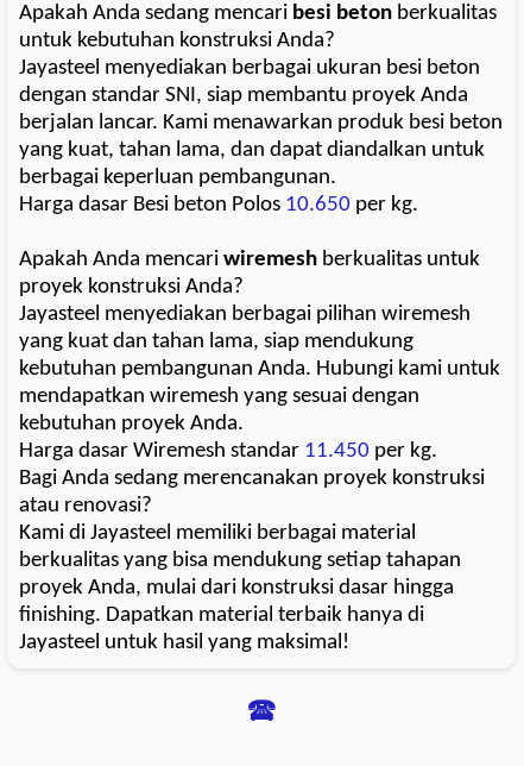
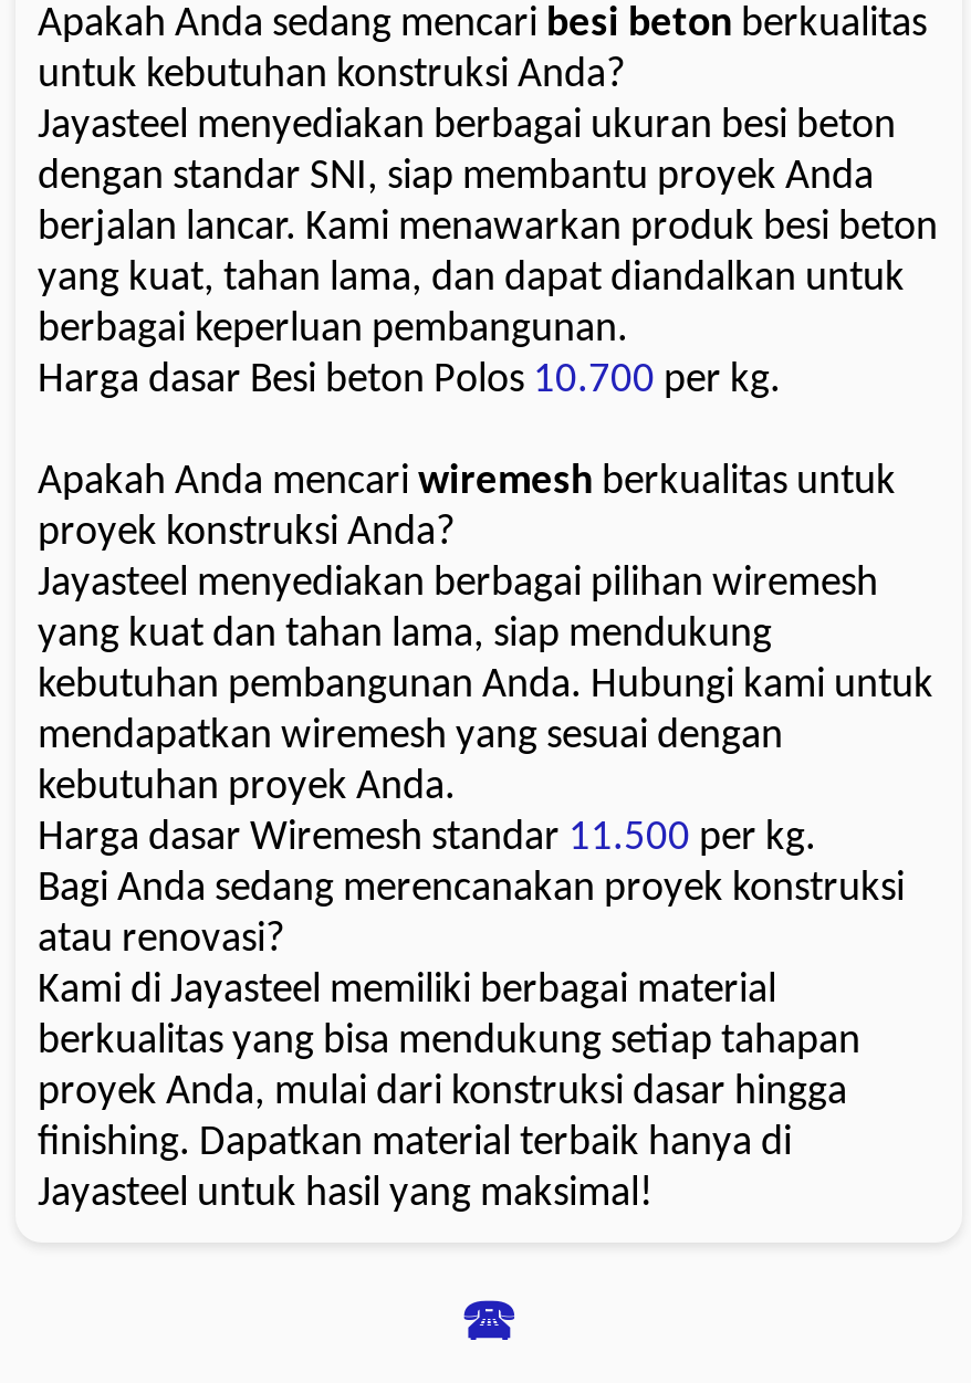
[19,194,418,217] Harga dasar Besi beton Polos 10.650 per kg. -> [38,361,781,403] Harga dasar Besi beton Polos 10.700 per kg.
[19,441,437,463] Harga dasar Wiremesh standar 11.450 per kg. -> [38,819,816,861] Harga dasar Wiremesh standar 11.500 per kg.

